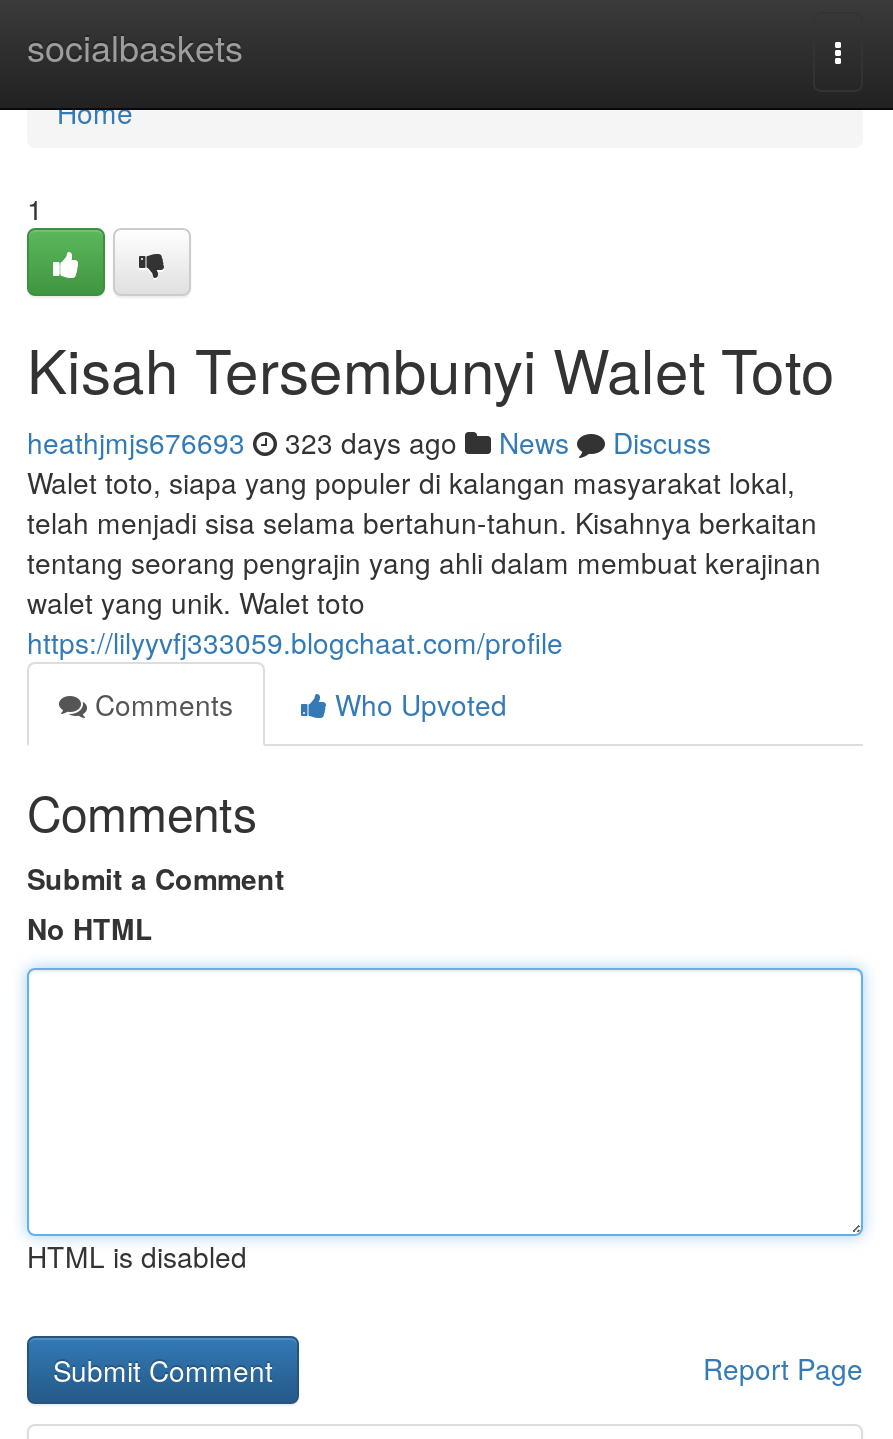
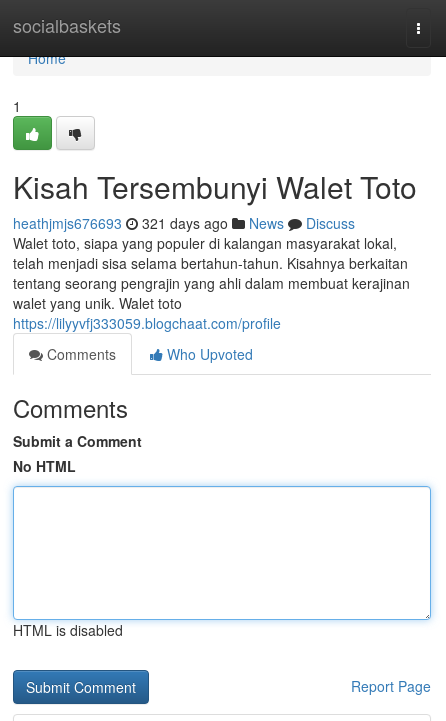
[27,422,711,462] heathjmjs676693 323 days ago News Discuss -> [13,213,355,233] heathjmjs676693 321 days ago News Discuss

